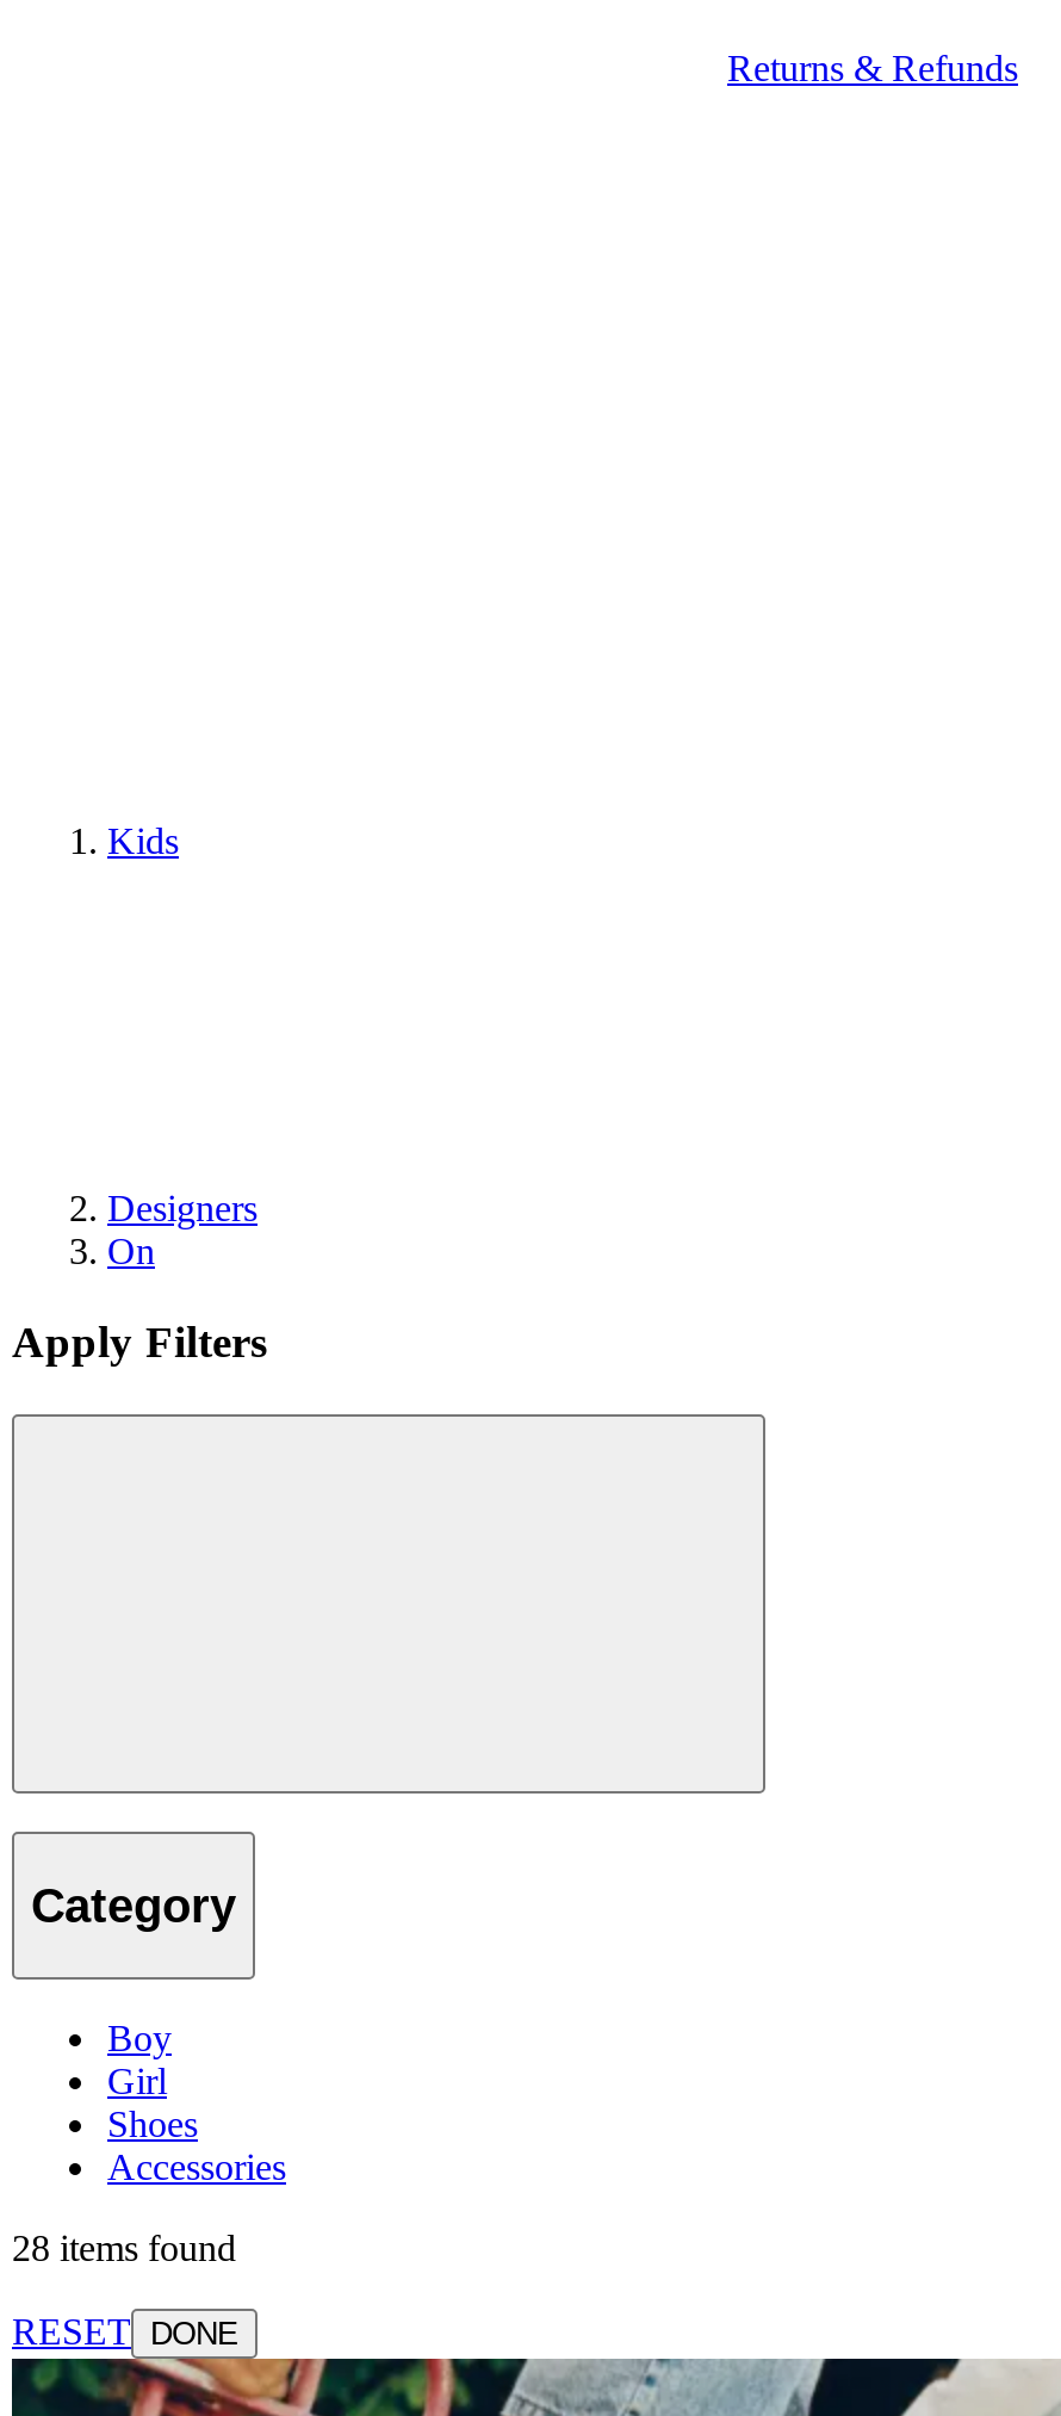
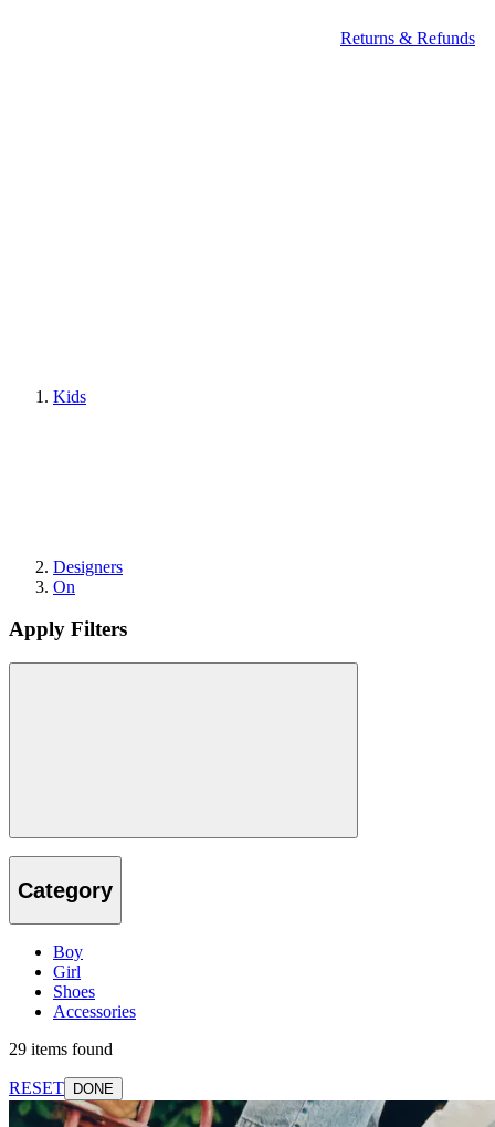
[12,2228,236,2269] 28 items found -> [9,1040,113,1059] 29 items found

